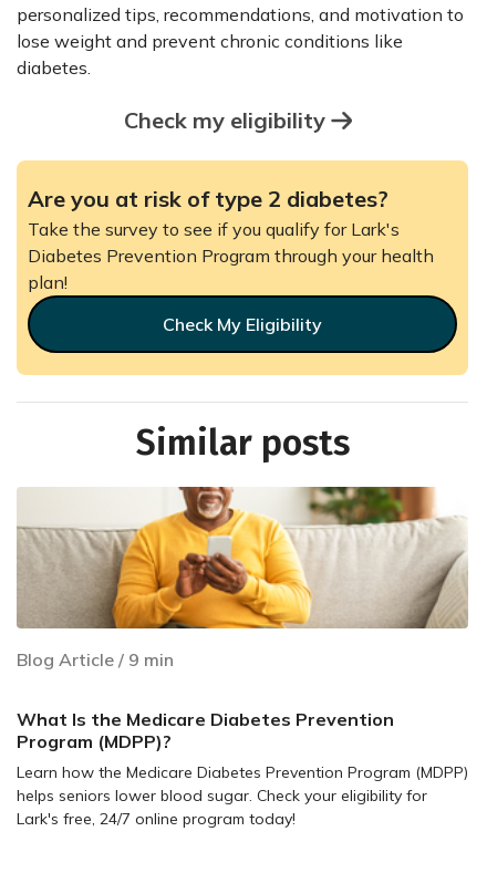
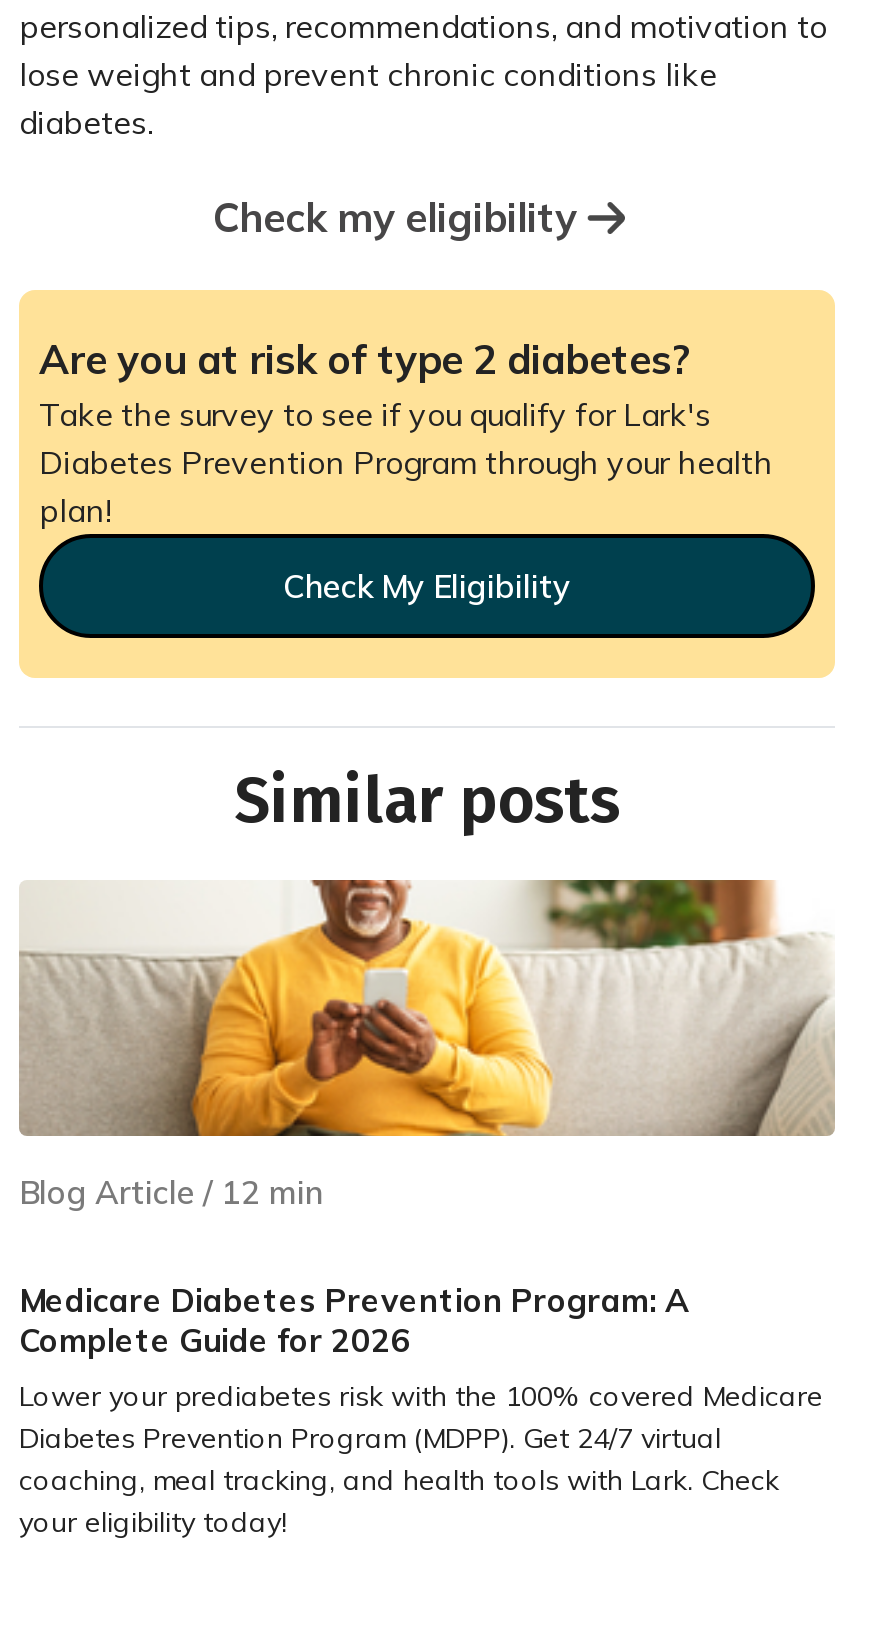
[17,648,174,671] Blog Article / 9 min -> [19,1172,323,1212] Blog Article / 12 min
[17,708,468,829] What Is the Medicare Diabetes Prevention | Program (MDPP)? | Learn how the Medicare Diabetes Prevention Program (MDPP) | helps seniors lower blood sugar. Check your eligibility for | Lark's free, 24/7 online program today! -> [19,1280,823,1540] Medicare Diabetes Prevention Program: A | Complete Guide for 2026 | Lower your prediabetes risk with the 100% covered Medicare | Diabetes Prevention Program (MDPP). Get 24/7 virtual | coaching, meal tracking, and health tools with Lark. Check | your eligibility today!

